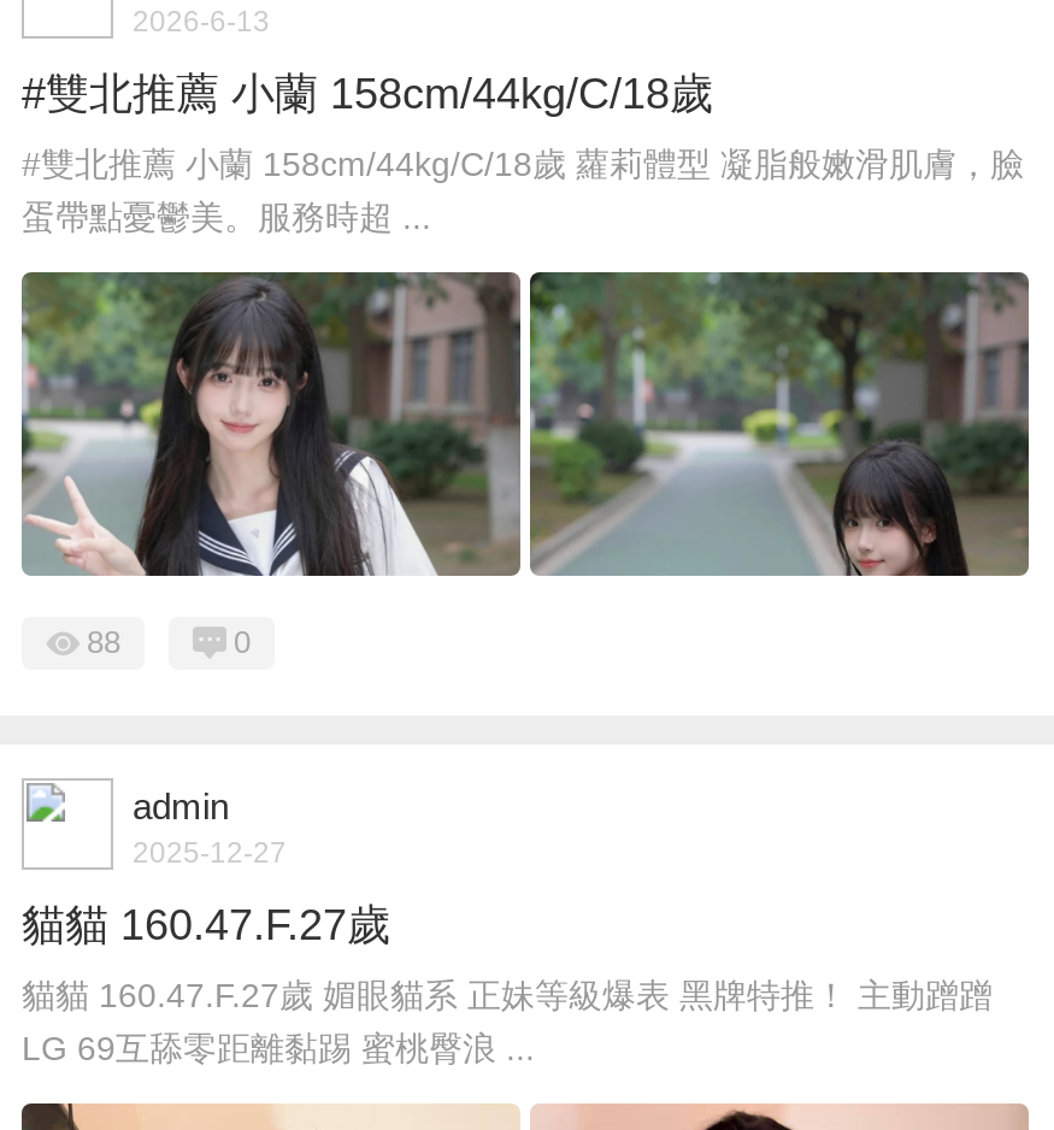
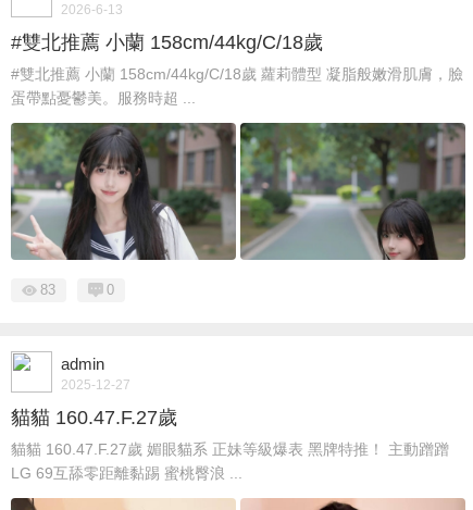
[87,624,120,660] 88 -> [40,281,55,298] 83

